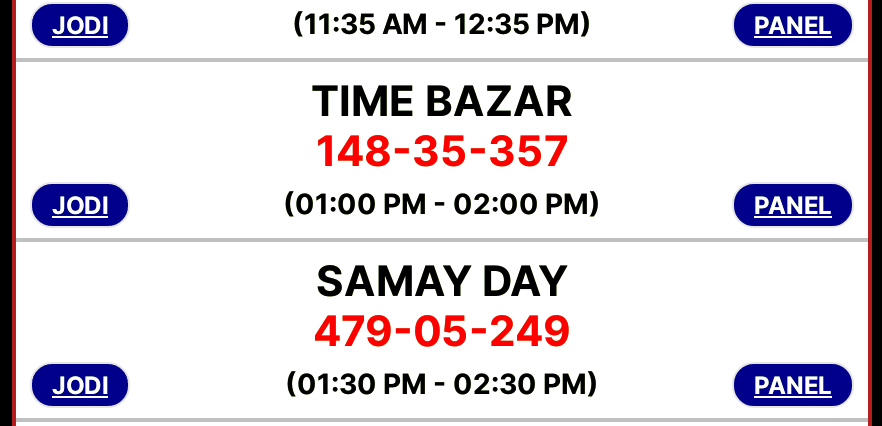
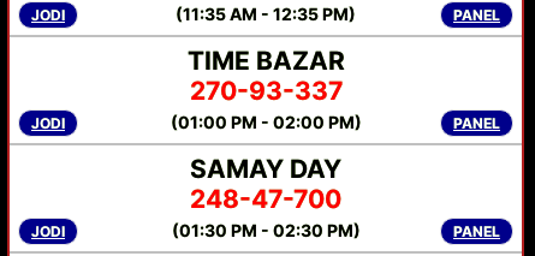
[316,127,568,177] 148-35-357 -> [189,76,342,106] 270-93-337
[313,307,571,357] 479-05-249 -> [190,184,341,214] 248-47-700

